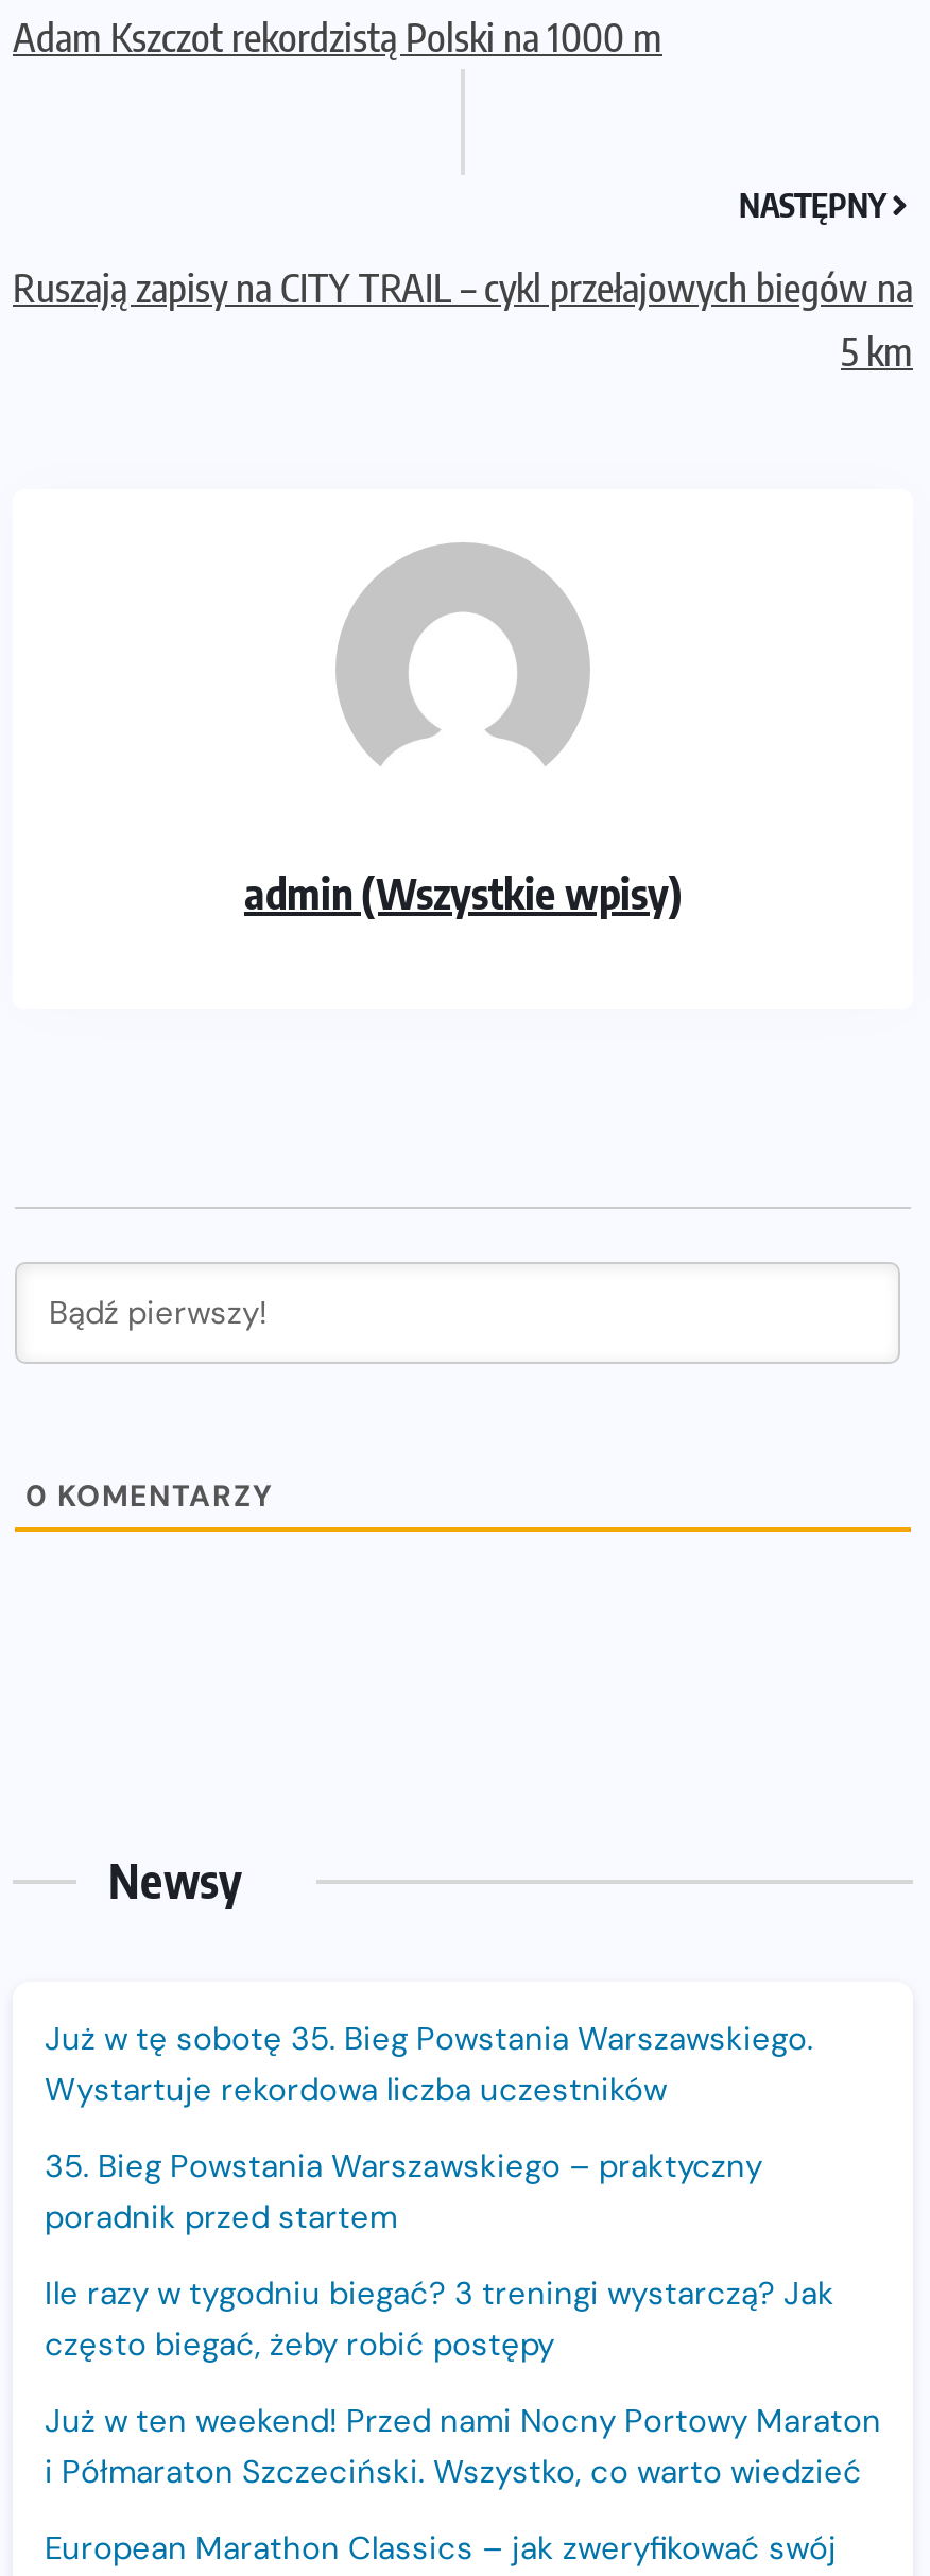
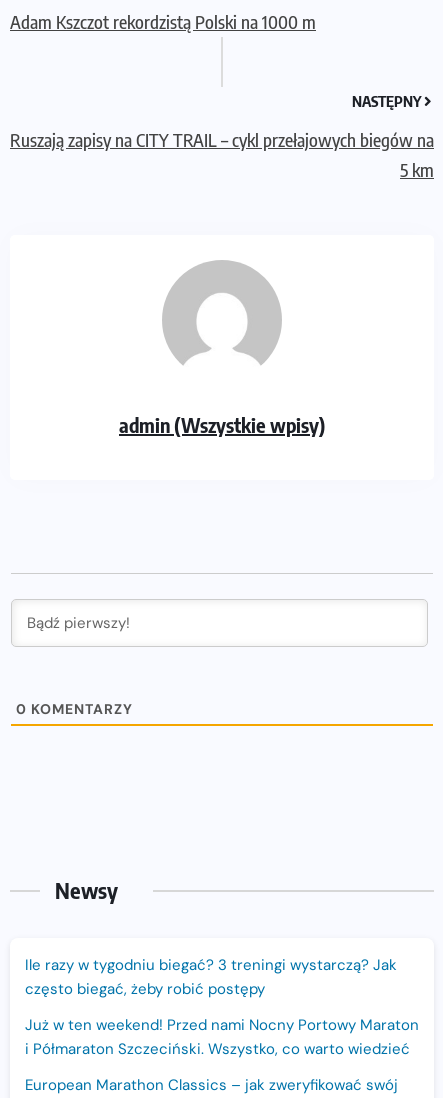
[45,2018,813,2238] Już w tę sobotę 35. Bieg Powstania Warszawskiego. | Wystartuje rekordowa liczba uczestników | 35. Bieg Powstania Warszawskiego – praktyczny | poradnik przed startem -> none

